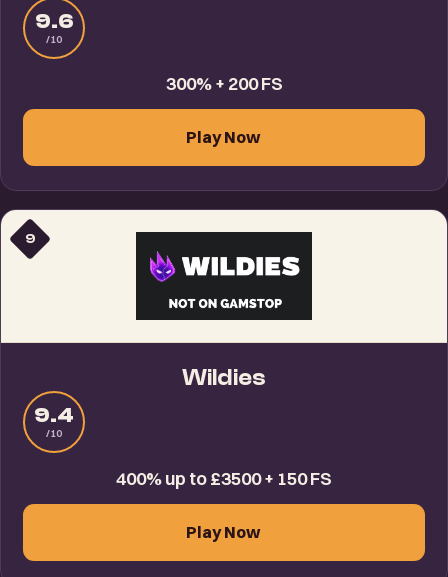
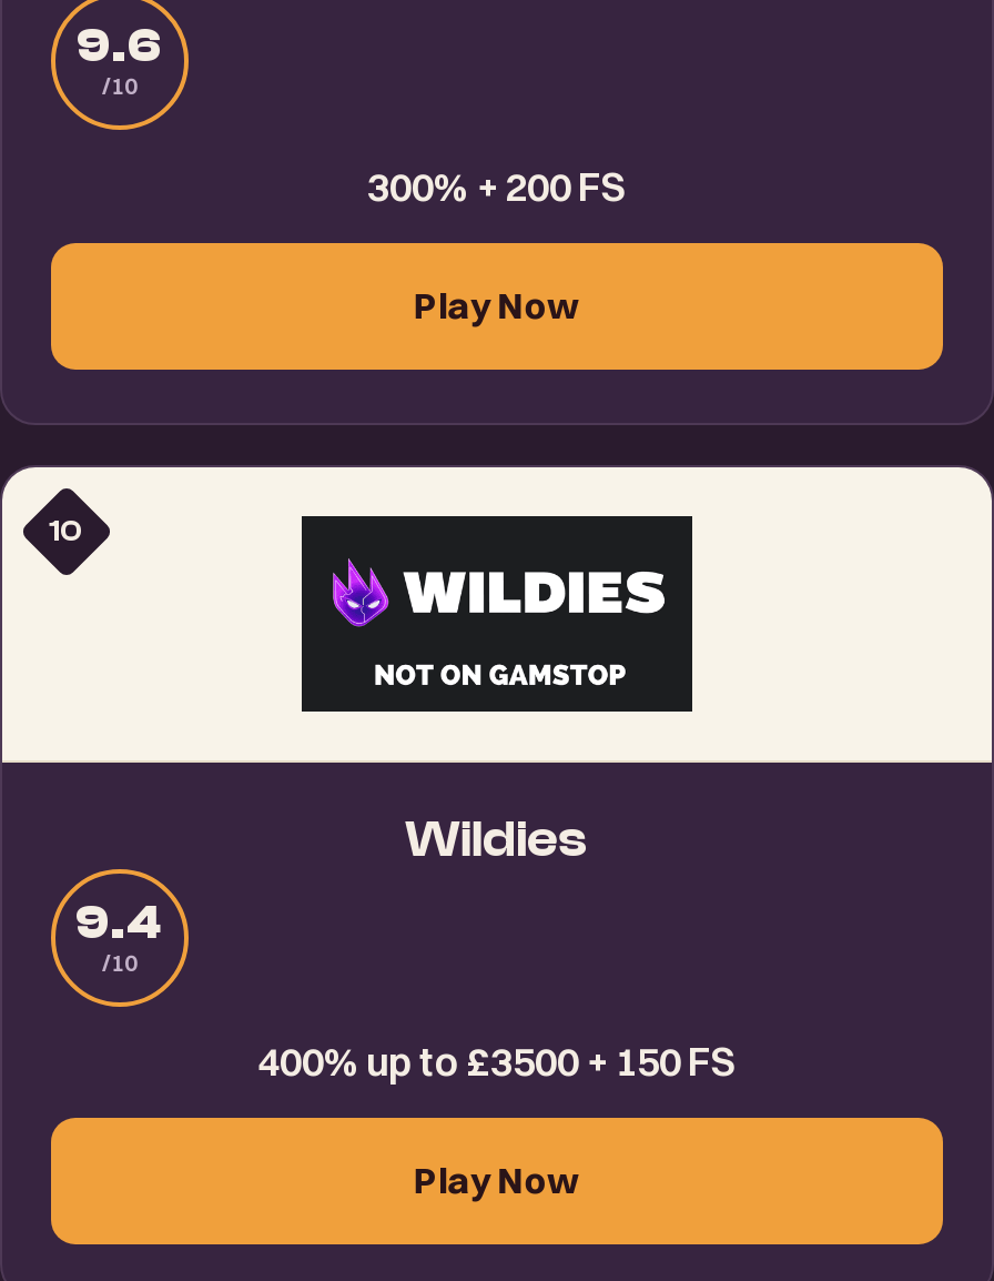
[24,231,35,246] 9 -> [49,513,84,546] 10

